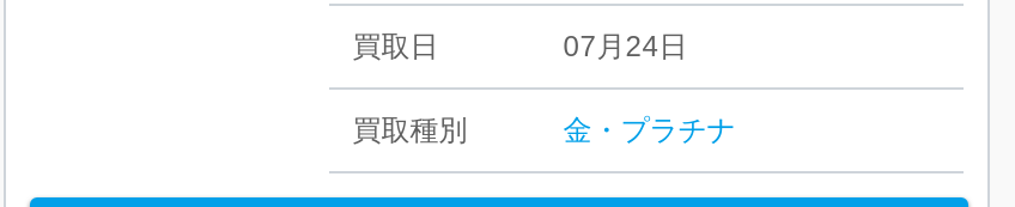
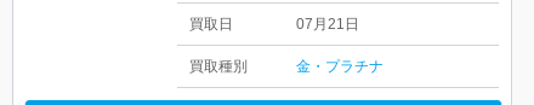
[563,31,688,64] 07月24日 -> [296,16,359,33] 07月21日

